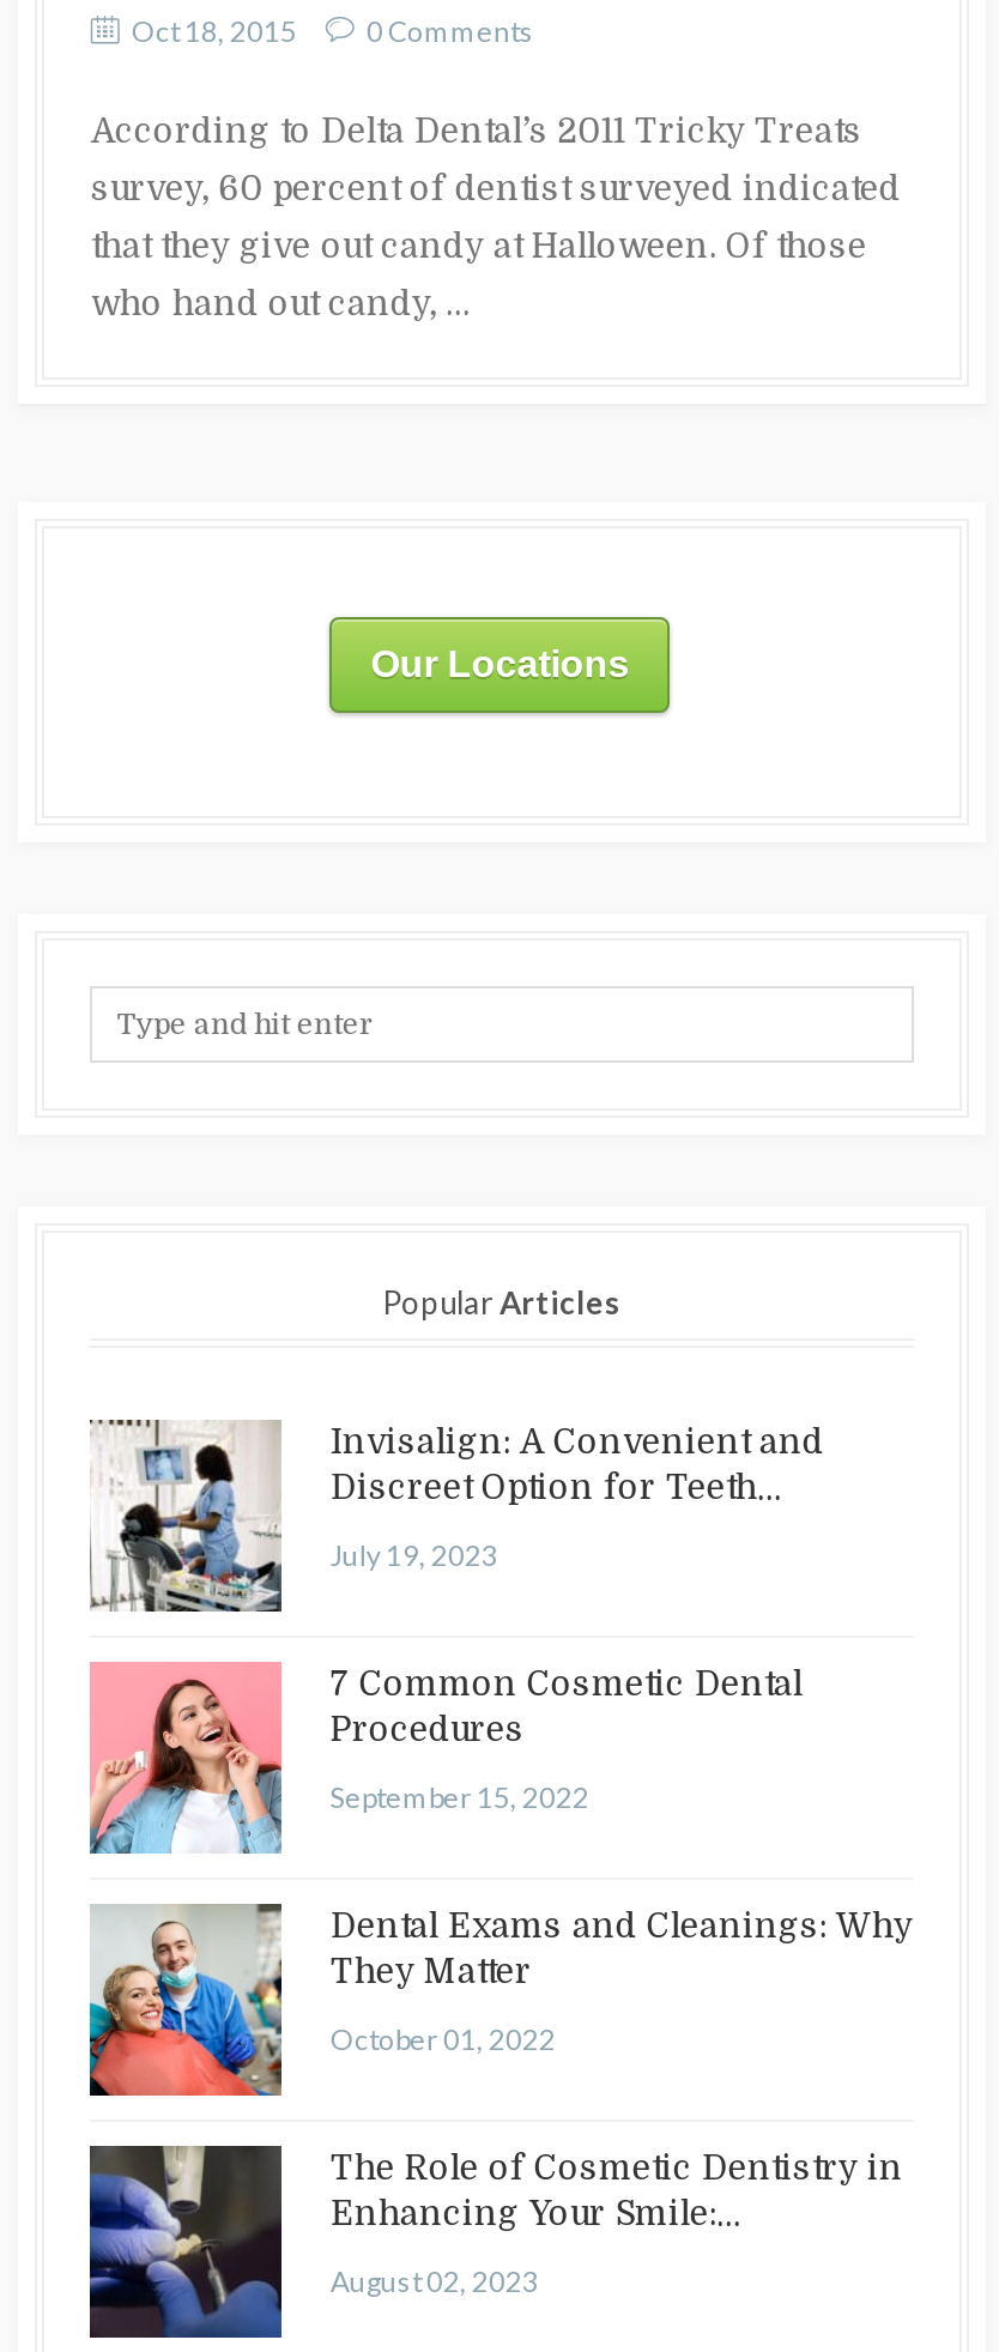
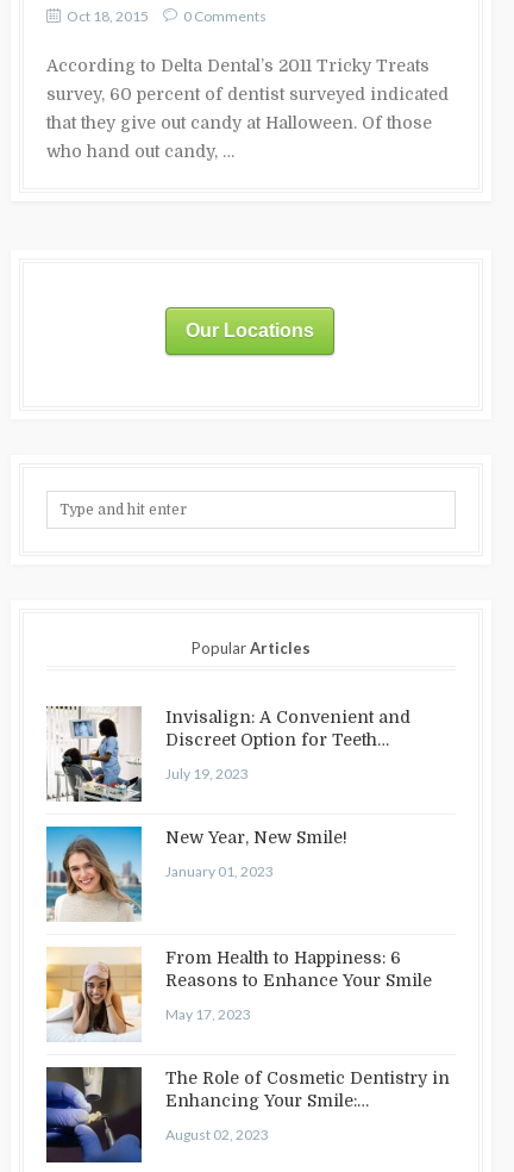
[87,1662,802,1856] [image] | 7 Common Cosmetic Dental | Procedures -> [45,825,348,922] [image] | New Year, New Smile!
[330,1780,589,1816] September 15, 2022 -> [166,863,274,881] January 01, 2023
[87,1901,913,2098] [image] | Dental Exams and Cleanings: Why | They Matter -> [45,947,432,1042] [image] | From Health to Happiness: 6 | Reasons to Enhance Your Smile
[330,2022,556,2058] October 01, 2022 -> [166,1006,252,1024] May 17, 2023

